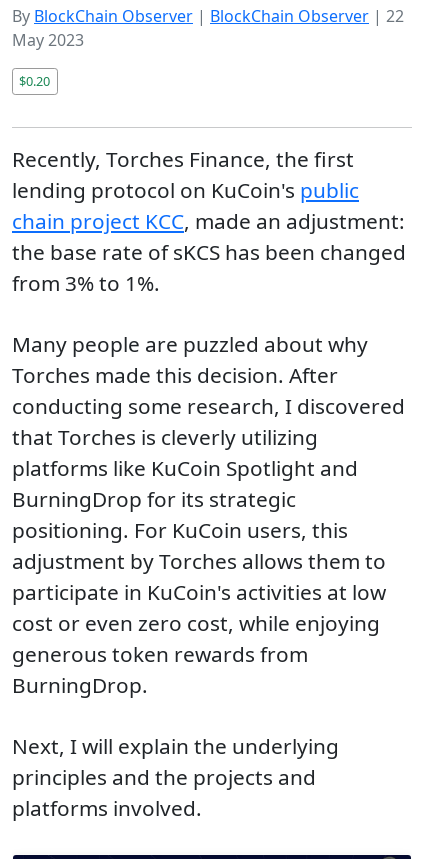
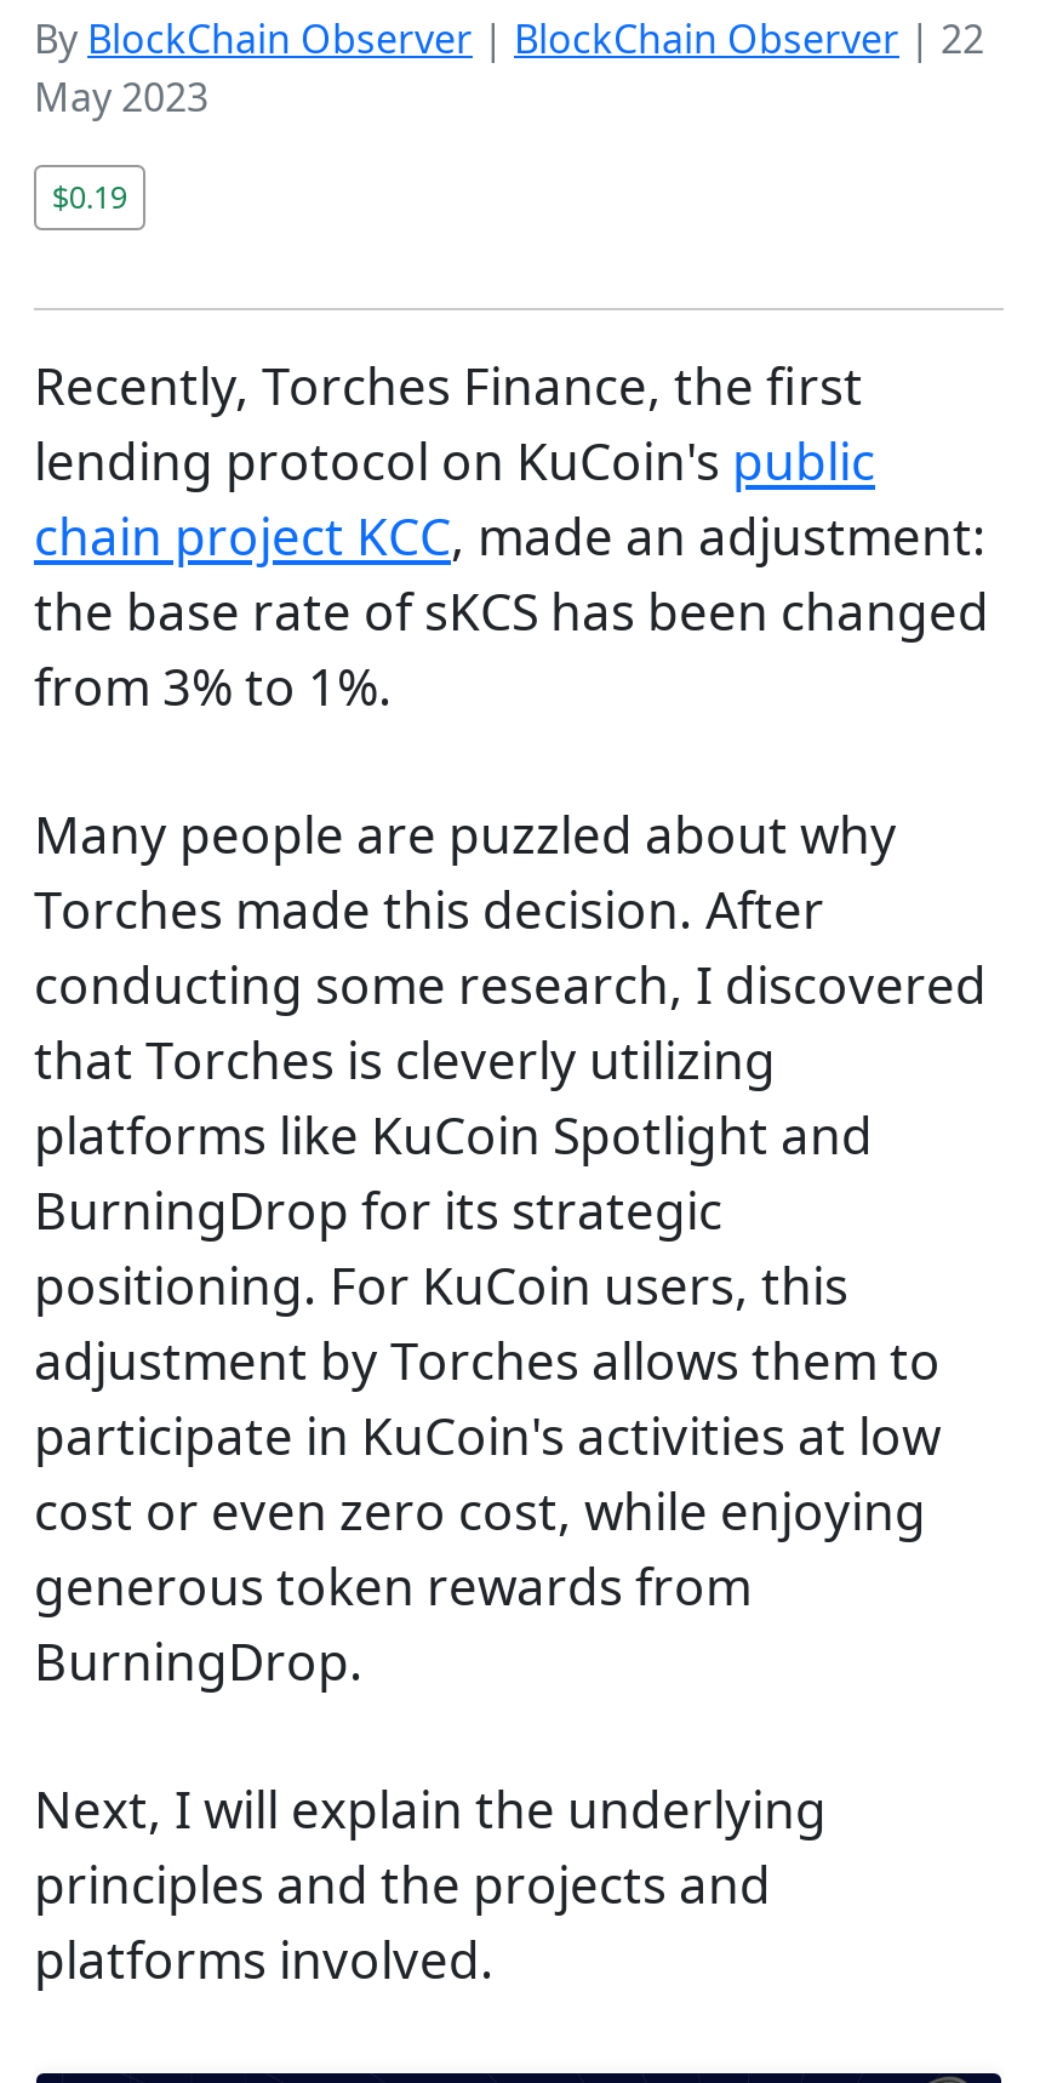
[19,72,50,90] $0.20 -> [52,174,127,218] $0.19

